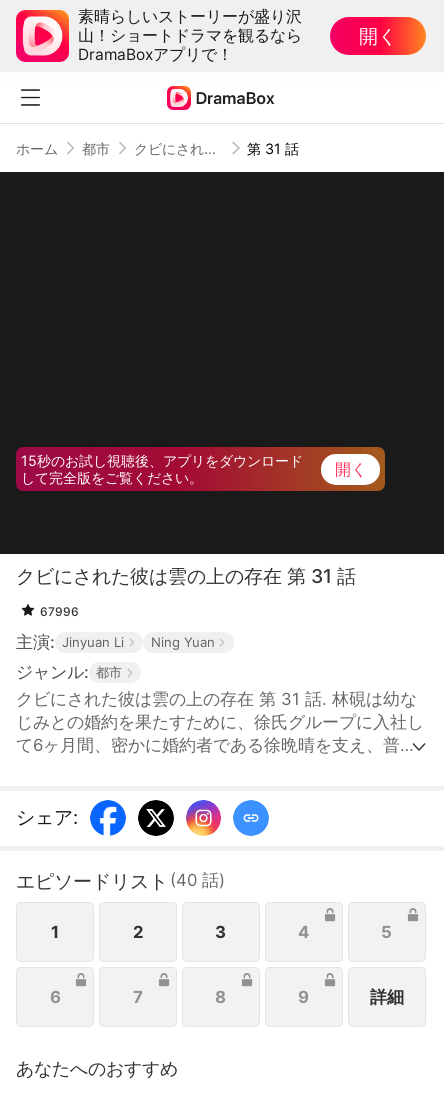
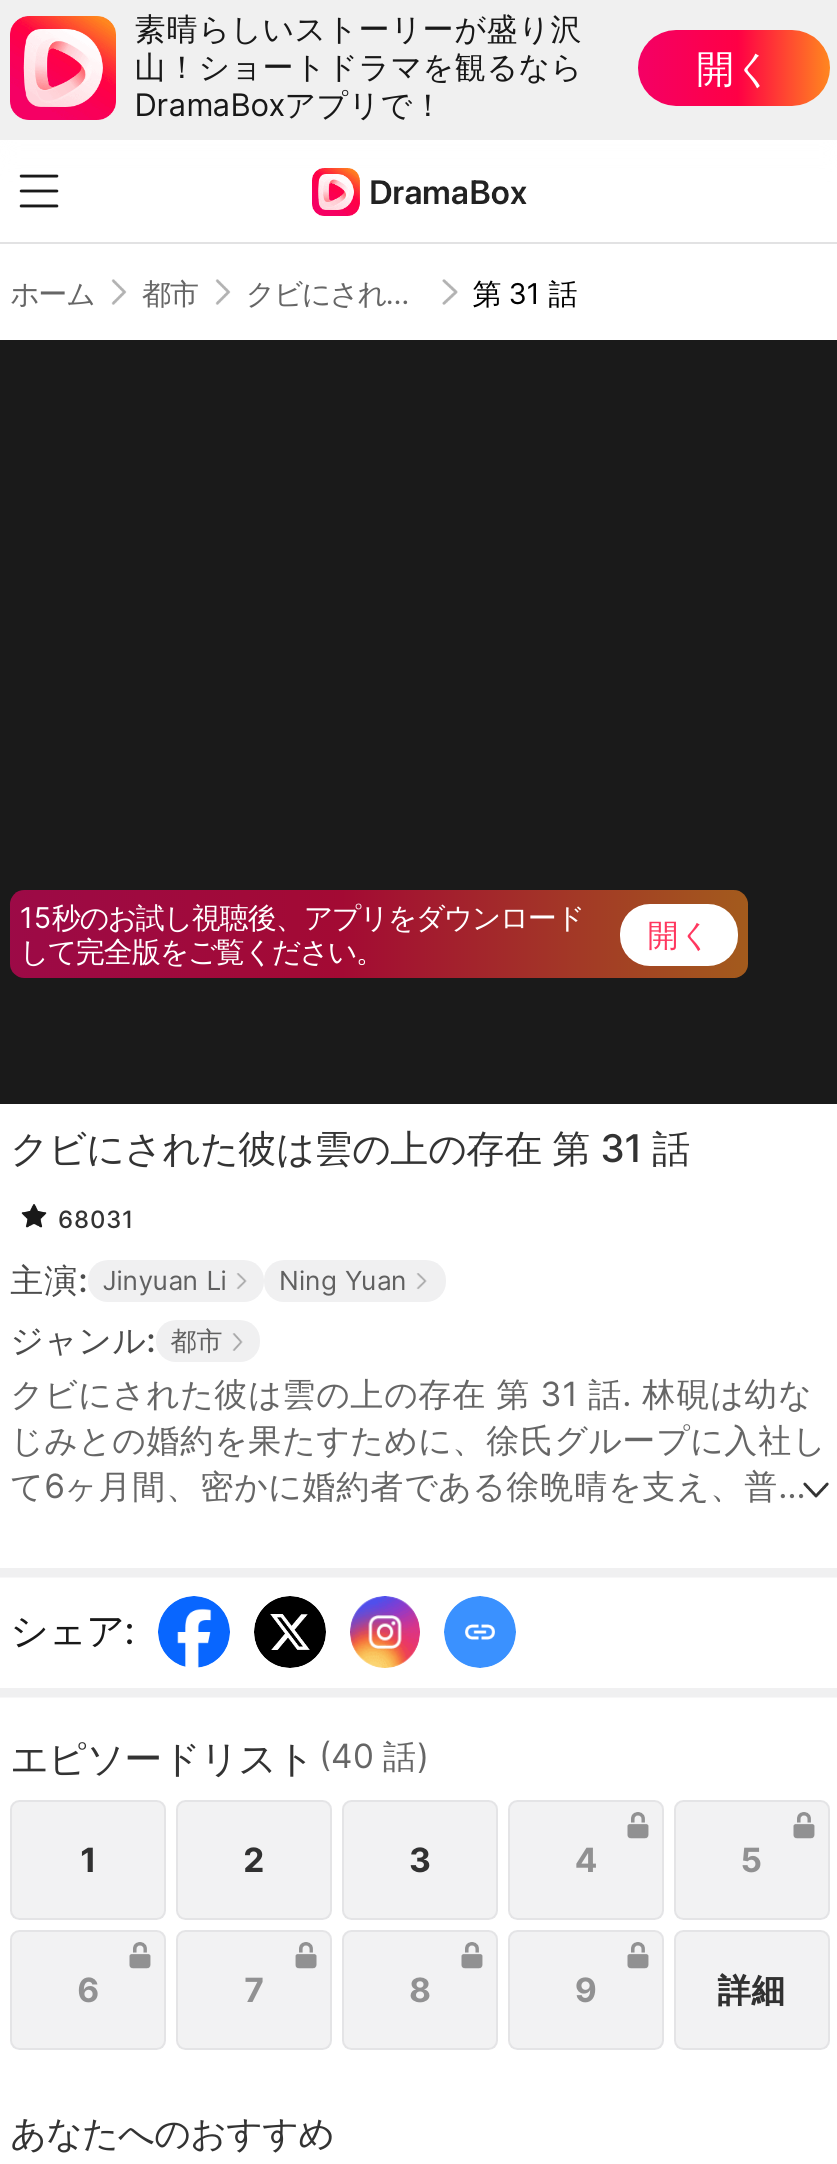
[40,604,79,619] 67996 -> [58,1203,134,1233] 68031

